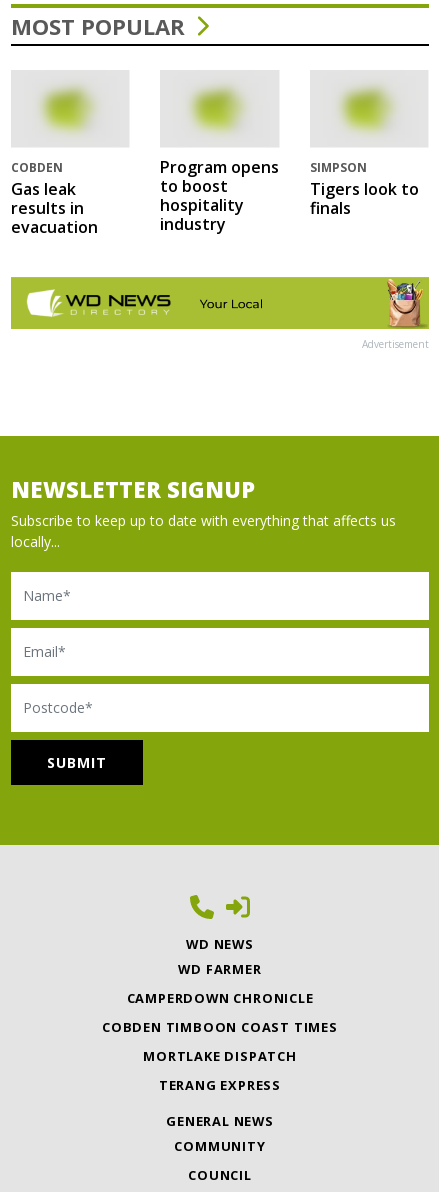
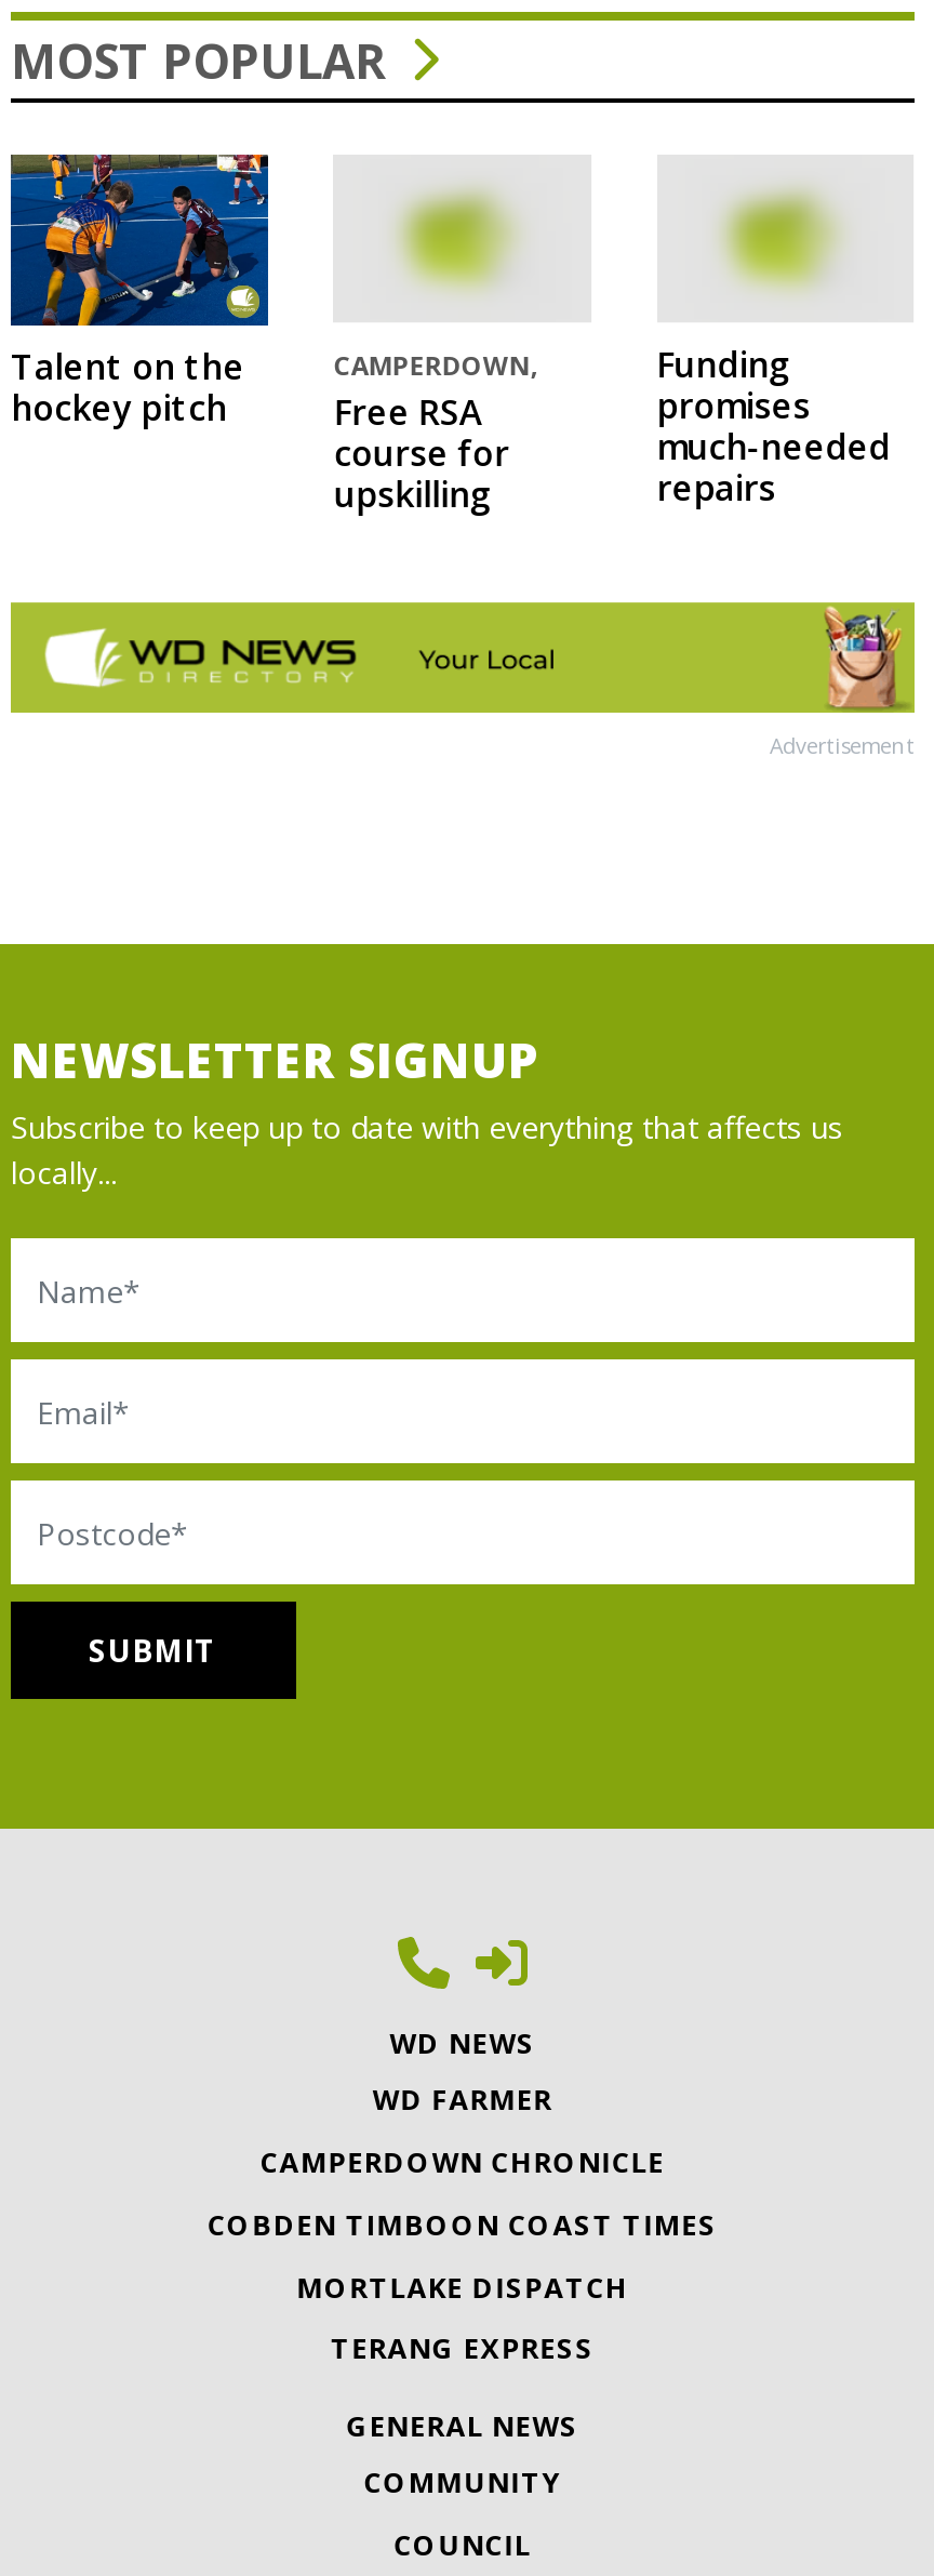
[11,70,130,238] [image] | COBDEN | Gas leak | results in | evacuation -> [9,152,270,432] [image] | Talent on the | hockey pitch
[160,156,279,235] Program opens | to boost | hospitality | industry -> [334,347,537,518] CAMPERDOWN, | Free RSA | course for | upskilling
[310,159,419,219] SIMPSON | Tigers look to | finals -> [657,340,890,511] Funding | promises | much-needed | repairs

